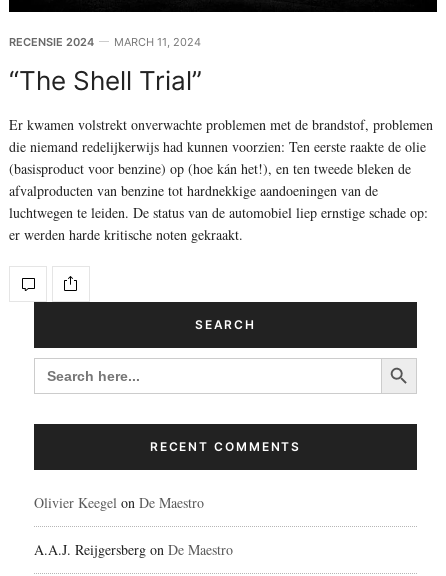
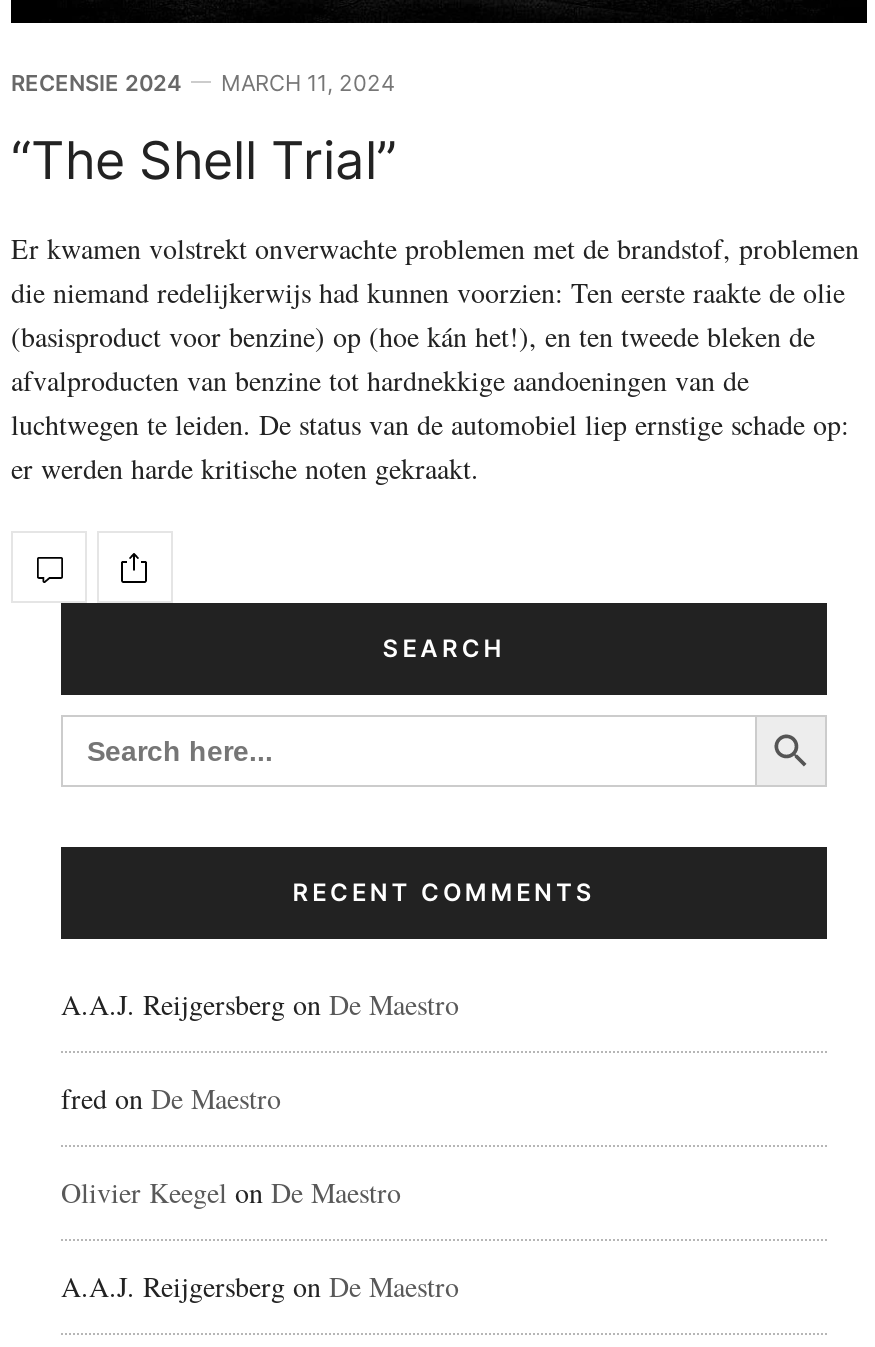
none -> [61,986,459,1118] A.A.J. Reijgersberg on De Maestro | fred on De Maestro

